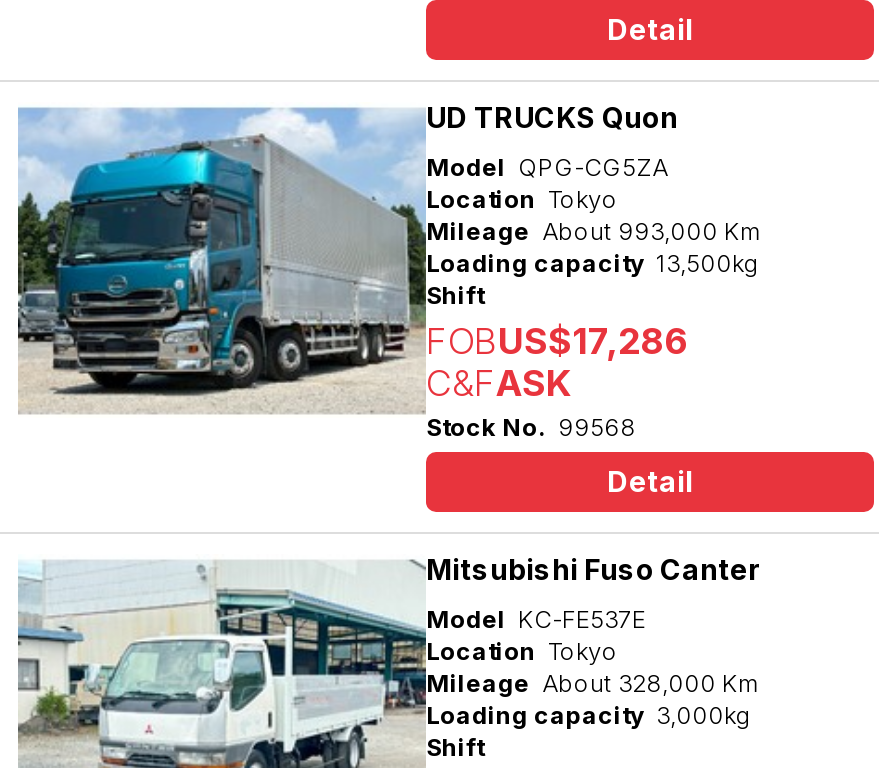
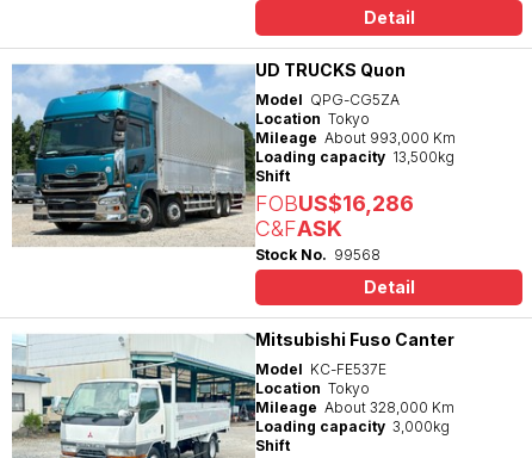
[426,320,688,362] FOBUS$17,286 -> [255,191,414,216] FOBUS$16,286

